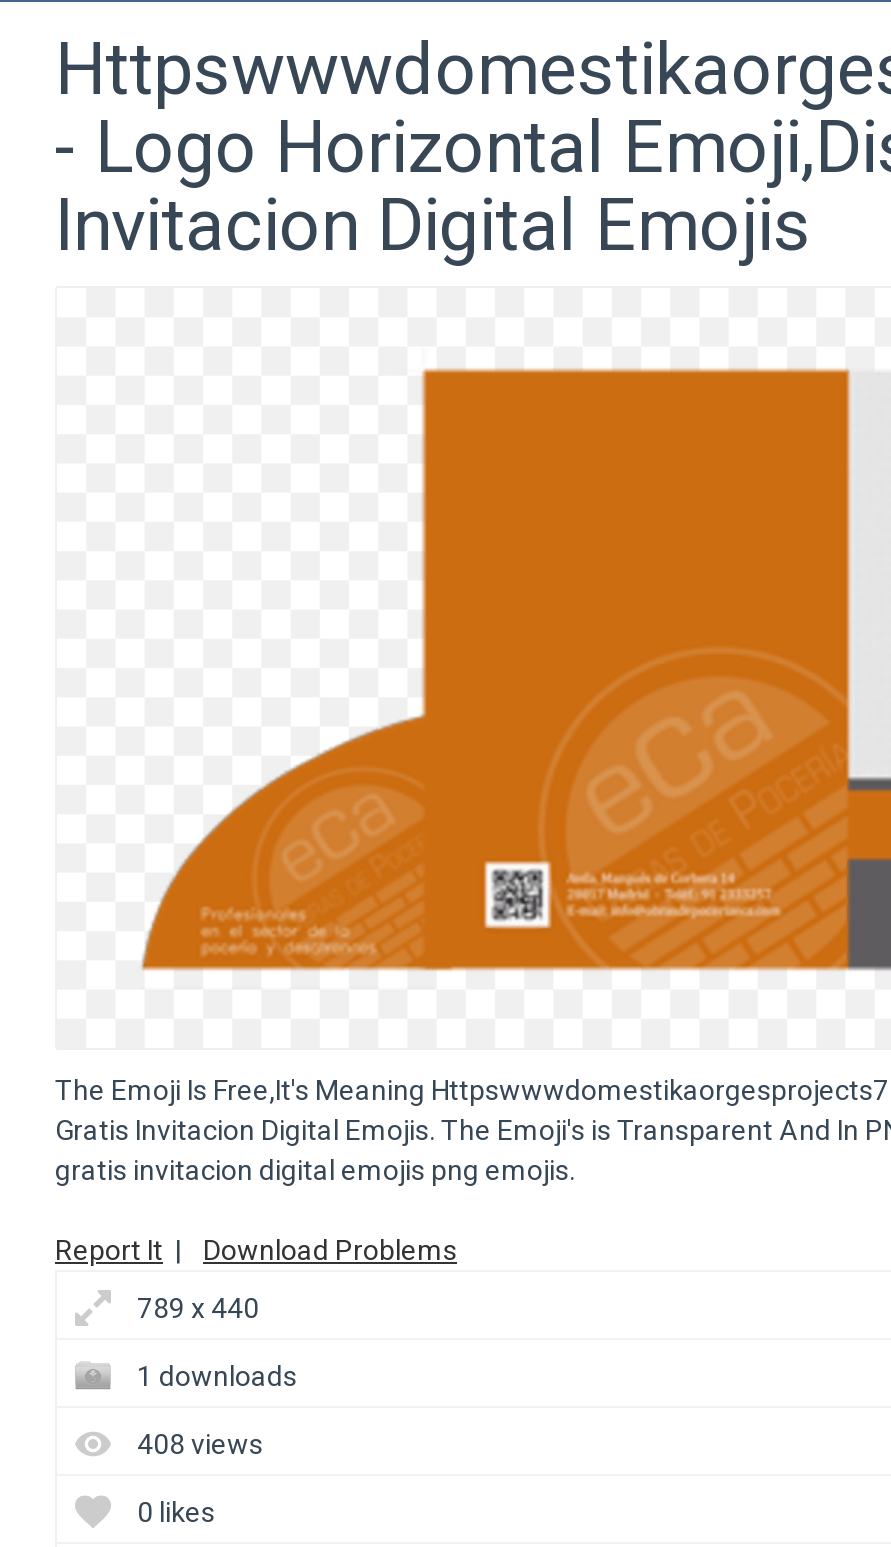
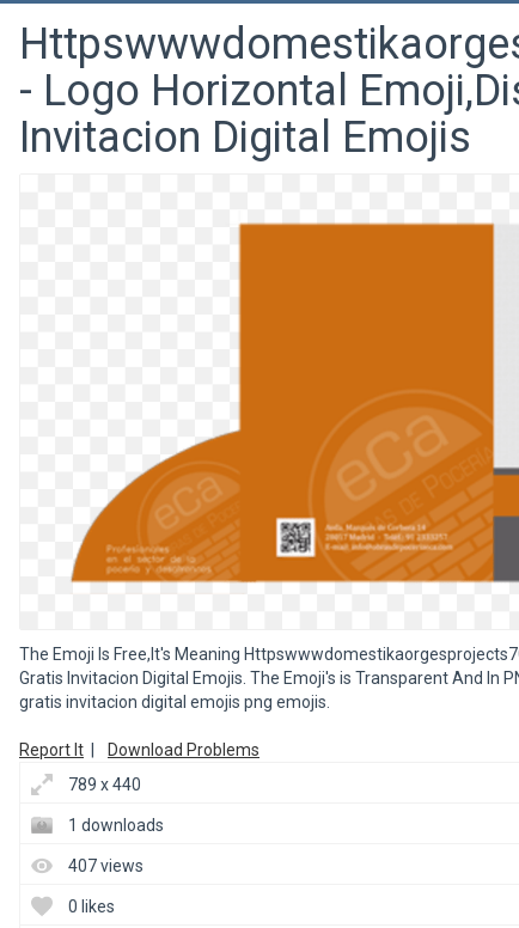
[137,1427,263,1459] 408 views -> [68,856,144,875] 407 views

